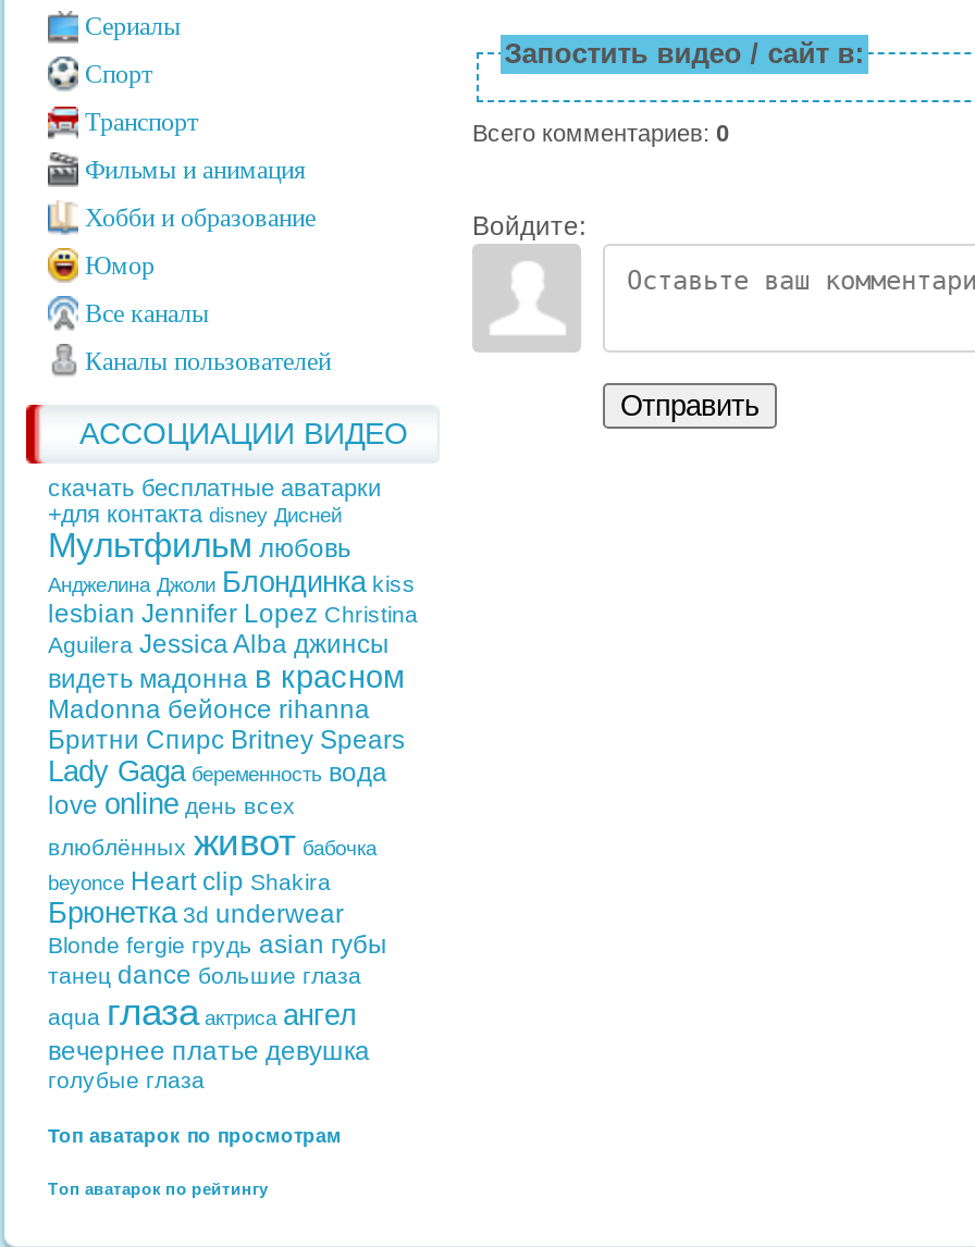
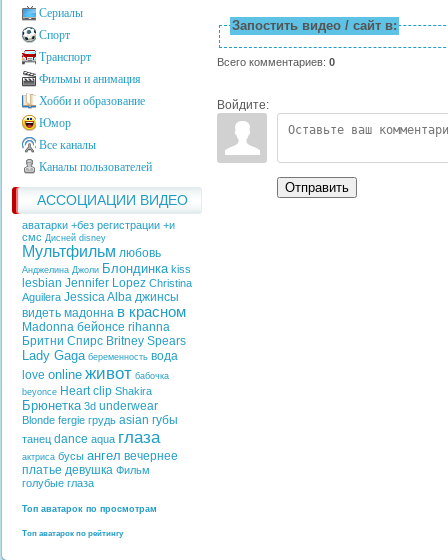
[48,474,381,527] скачать бесплатные аватарки | +для контакта disney Дисней -> [22,219,175,243] аватарки +без регистрации +и | смс Дисней disney
[48,788,377,864] love online день всех | влюблённых живот бабочка -> [22,363,169,383] love online живот бабочка
[48,960,370,1066] танец dance большие глаза | aqua глаза актриса ангел | вечернее платье девушка -> [22,427,178,477] танец dance aqua глаза | актриса бусы ангел вечернее | платье девушка Фильм

